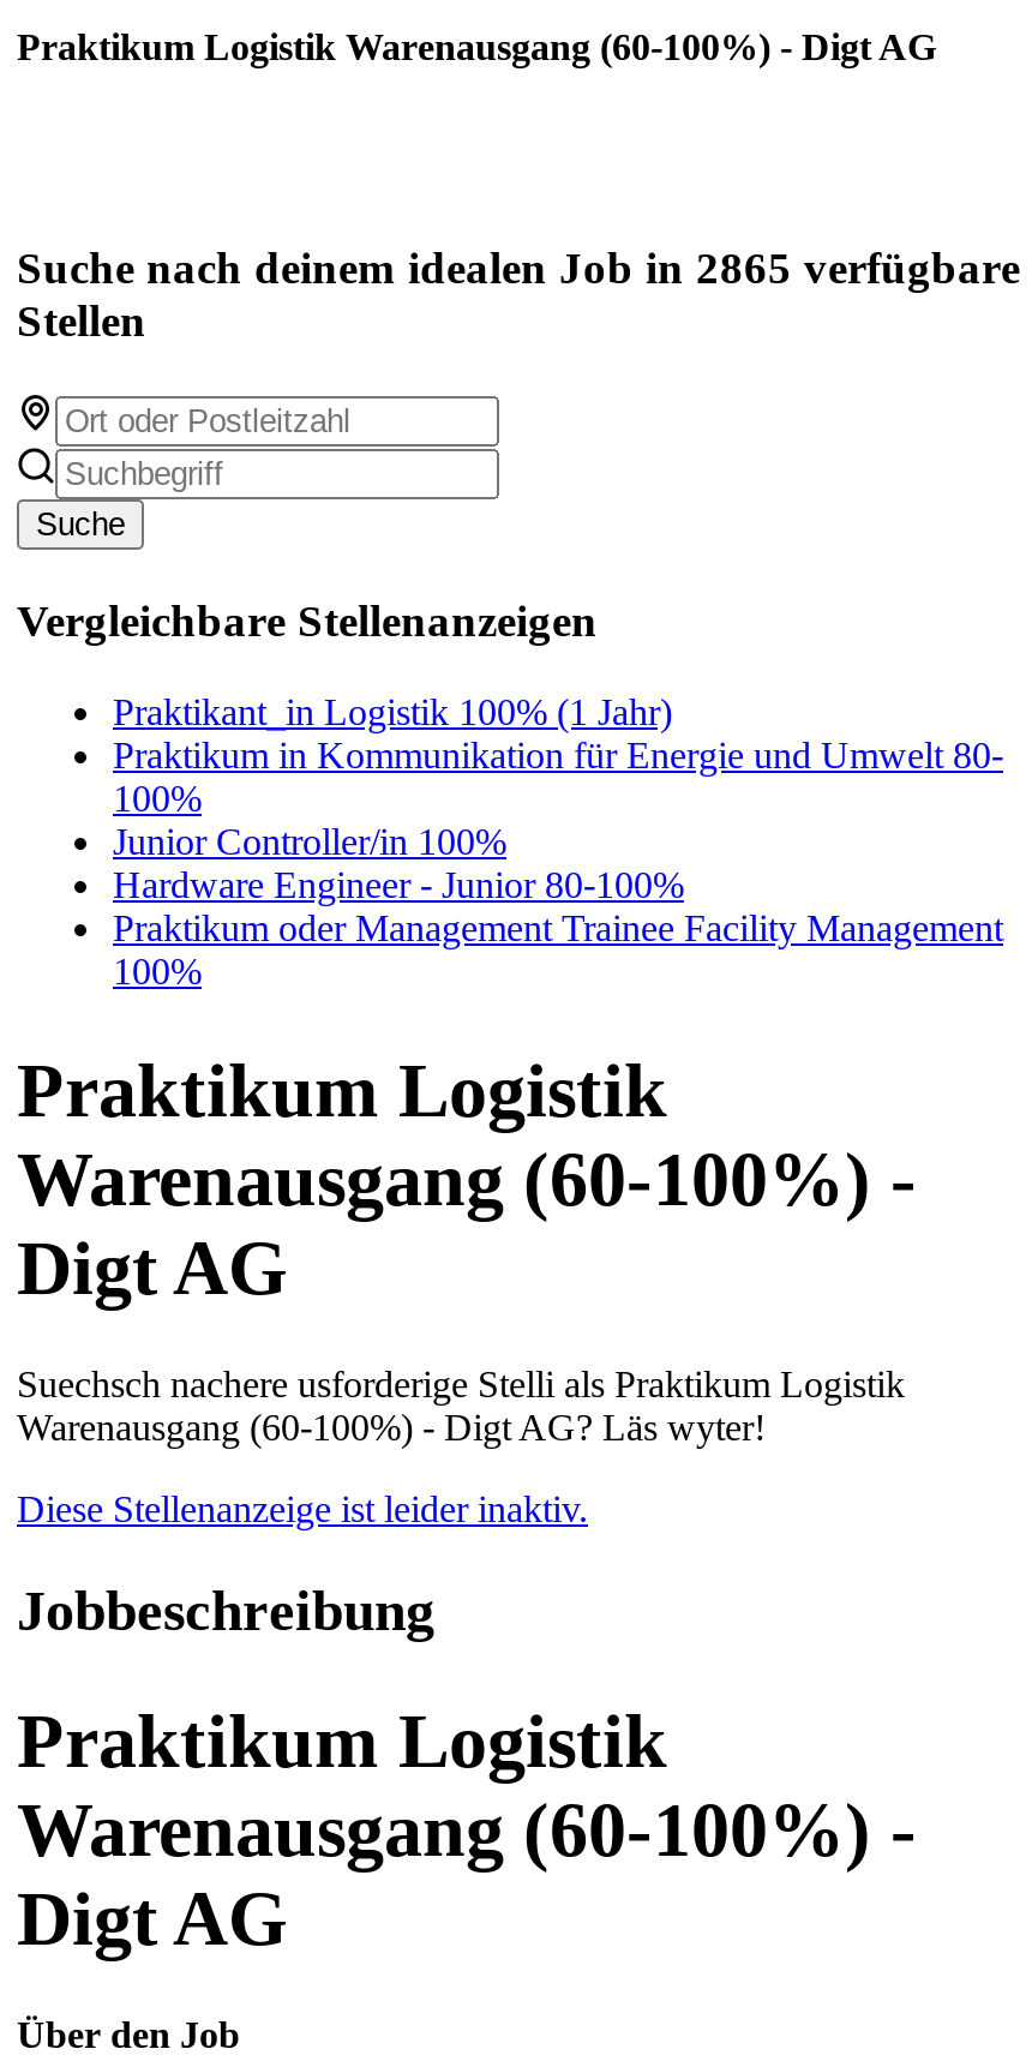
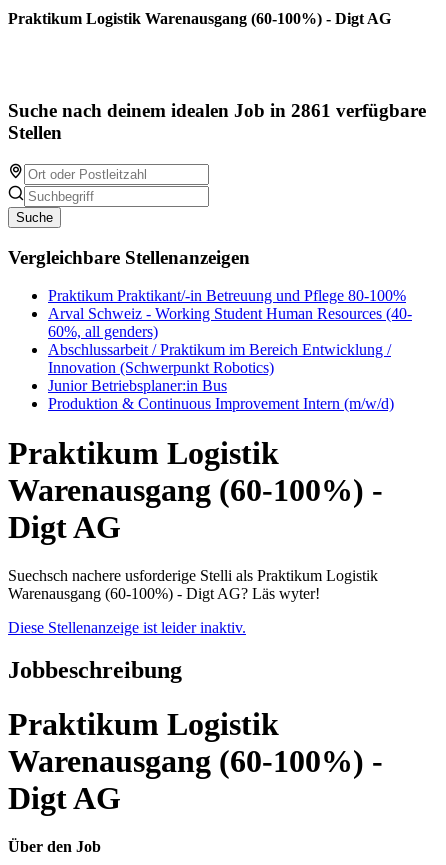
[17,243,1020,293] Suche nach deinem idealen Job in 2865 verfügbare -> [8,100,426,121] Suche nach deinem idealen Job in 2861 verfügbare
[113,692,1003,992] Praktikant_in Logistik 100% (1 Jahr) | Praktikum in Kommunikation für Energie und Umwelt 80- | 100% | Junior Controller/in 100% | Hardware Engineer - Junior 80-100% | Praktikum oder Management Trainee Facility Management | 100% -> [48,287,412,412] Praktikum Praktikant/-in Betreuung und Pflege 80-100% | Arval Schweiz - Working Student Human Resources (40- | 60%, all genders) | Abschlussarbeit / Praktikum im Bereich Entwicklung / | Innovation (Schwerpunkt Robotics) | Junior Betriebsplaner:in Bus | Produktion & Continuous Improvement Intern (m/w/d)

